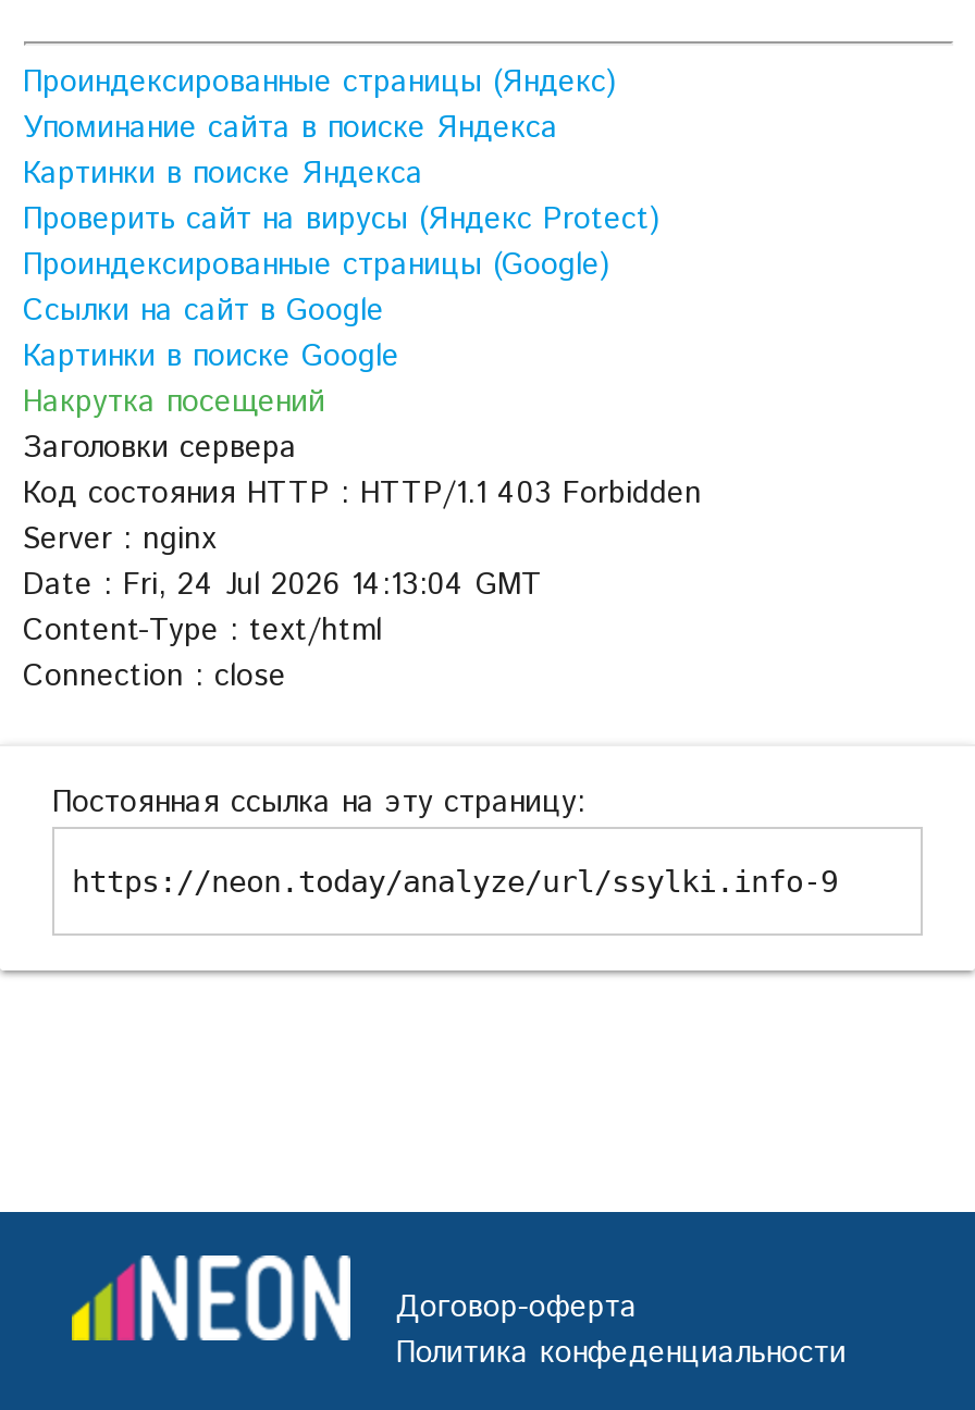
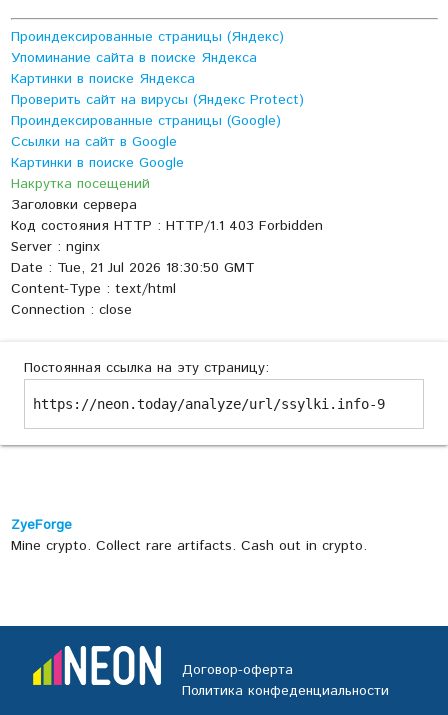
[23,564,543,607] Date : Fri, 24 Jul 2026 14:13:04 GMT -> [10,258,254,278] Date : Tue, 21 Jul 2026 18:30:50 GMT
none -> [10,515,366,556] ZyeForge | Mine crypto. Collect rare artifacts. Cash out in crypto.

